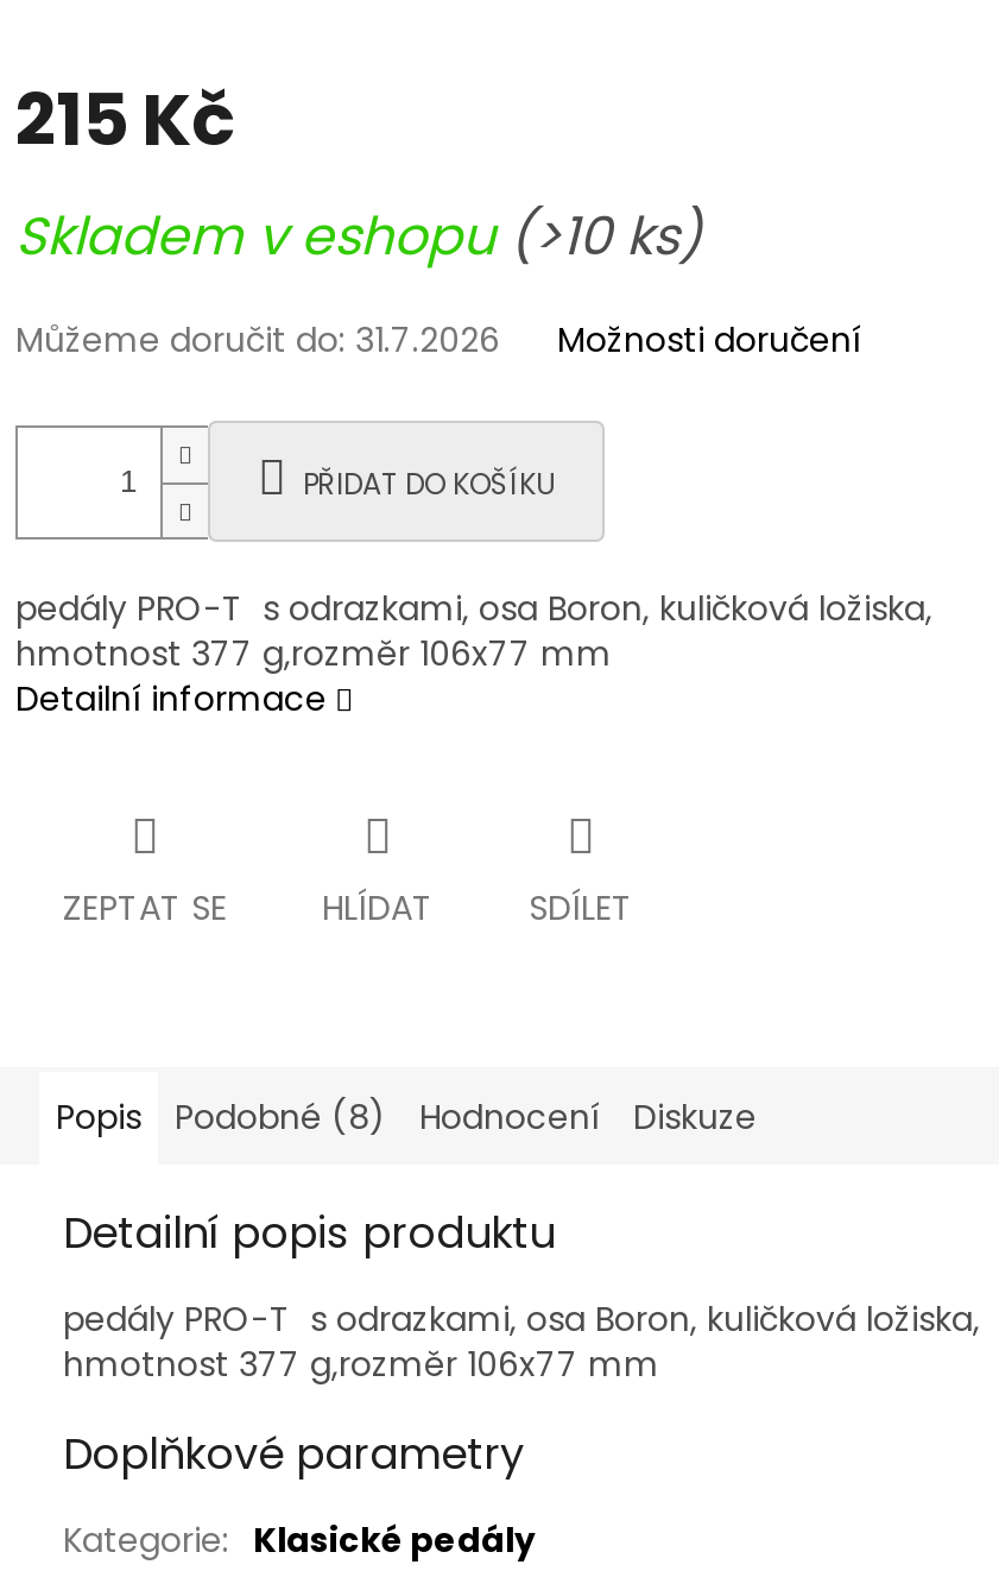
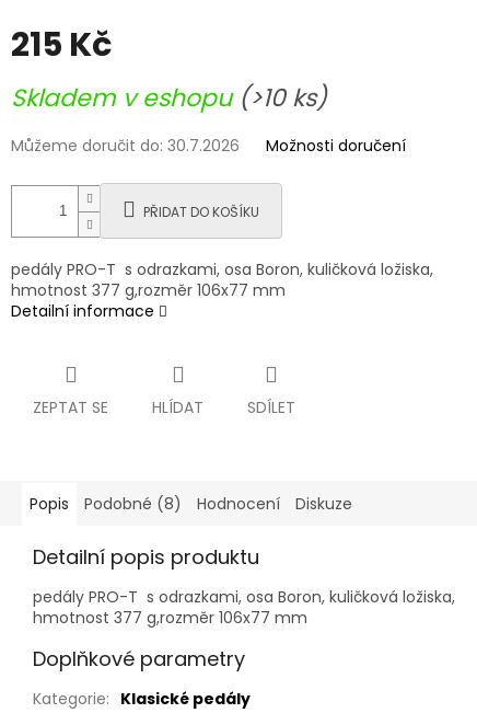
[15,317,500,365] Můžeme doručit do: 31.7.2026 -> [11,135,240,157] Můžeme doručit do: 30.7.2026

